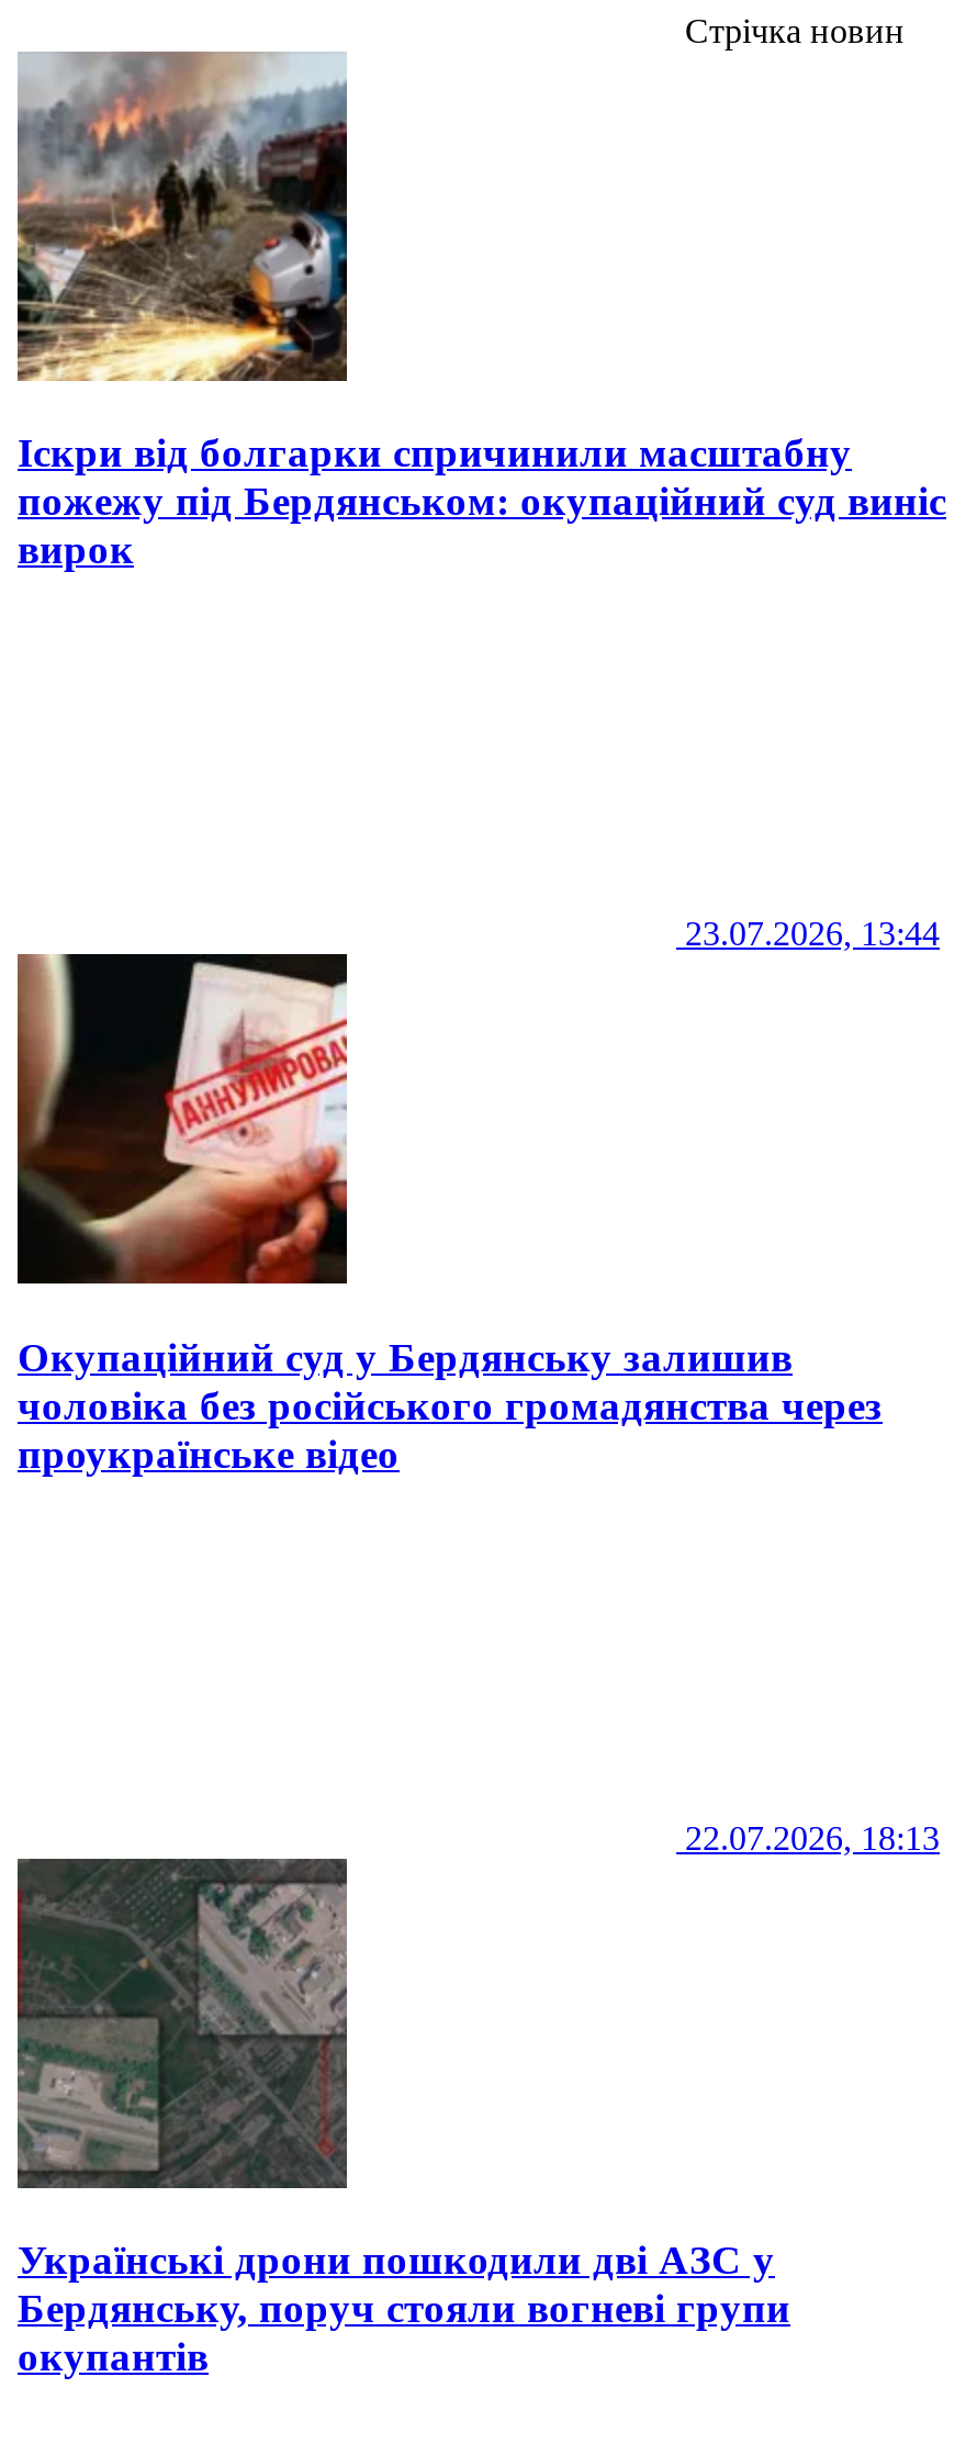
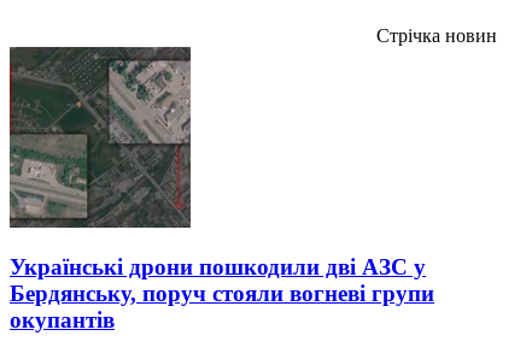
[15,52,946,573] [image] | Іскри від болгарки спричинили масштабну | пожежу під Бердянськом: окупаційний суд виніс | вирок -> none
[676,915,940,952] 23.07.2026, 13:44 -> none
[15,952,883,1476] [image] | Окупаційний суд у Бердянську залишив | чоловіка без російського громадянства через | проукраїнське відео -> none
[676,1818,940,1856] 22.07.2026, 18:13 -> none

